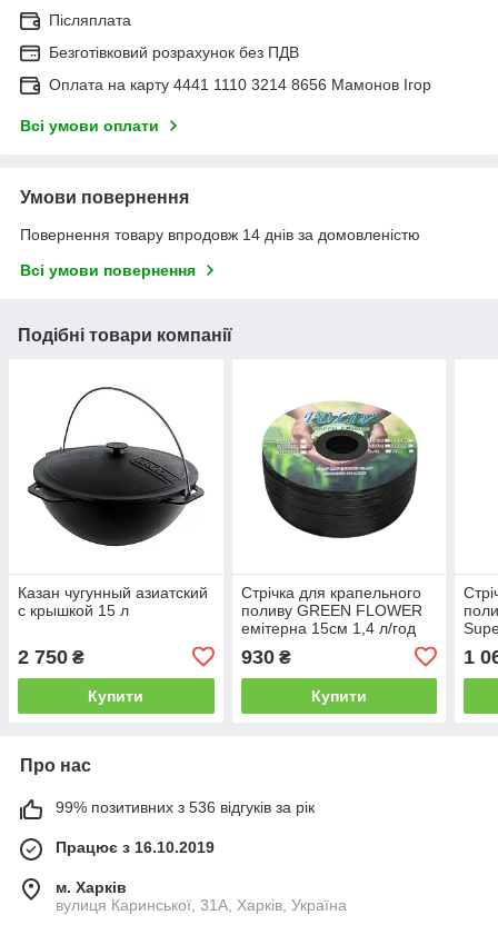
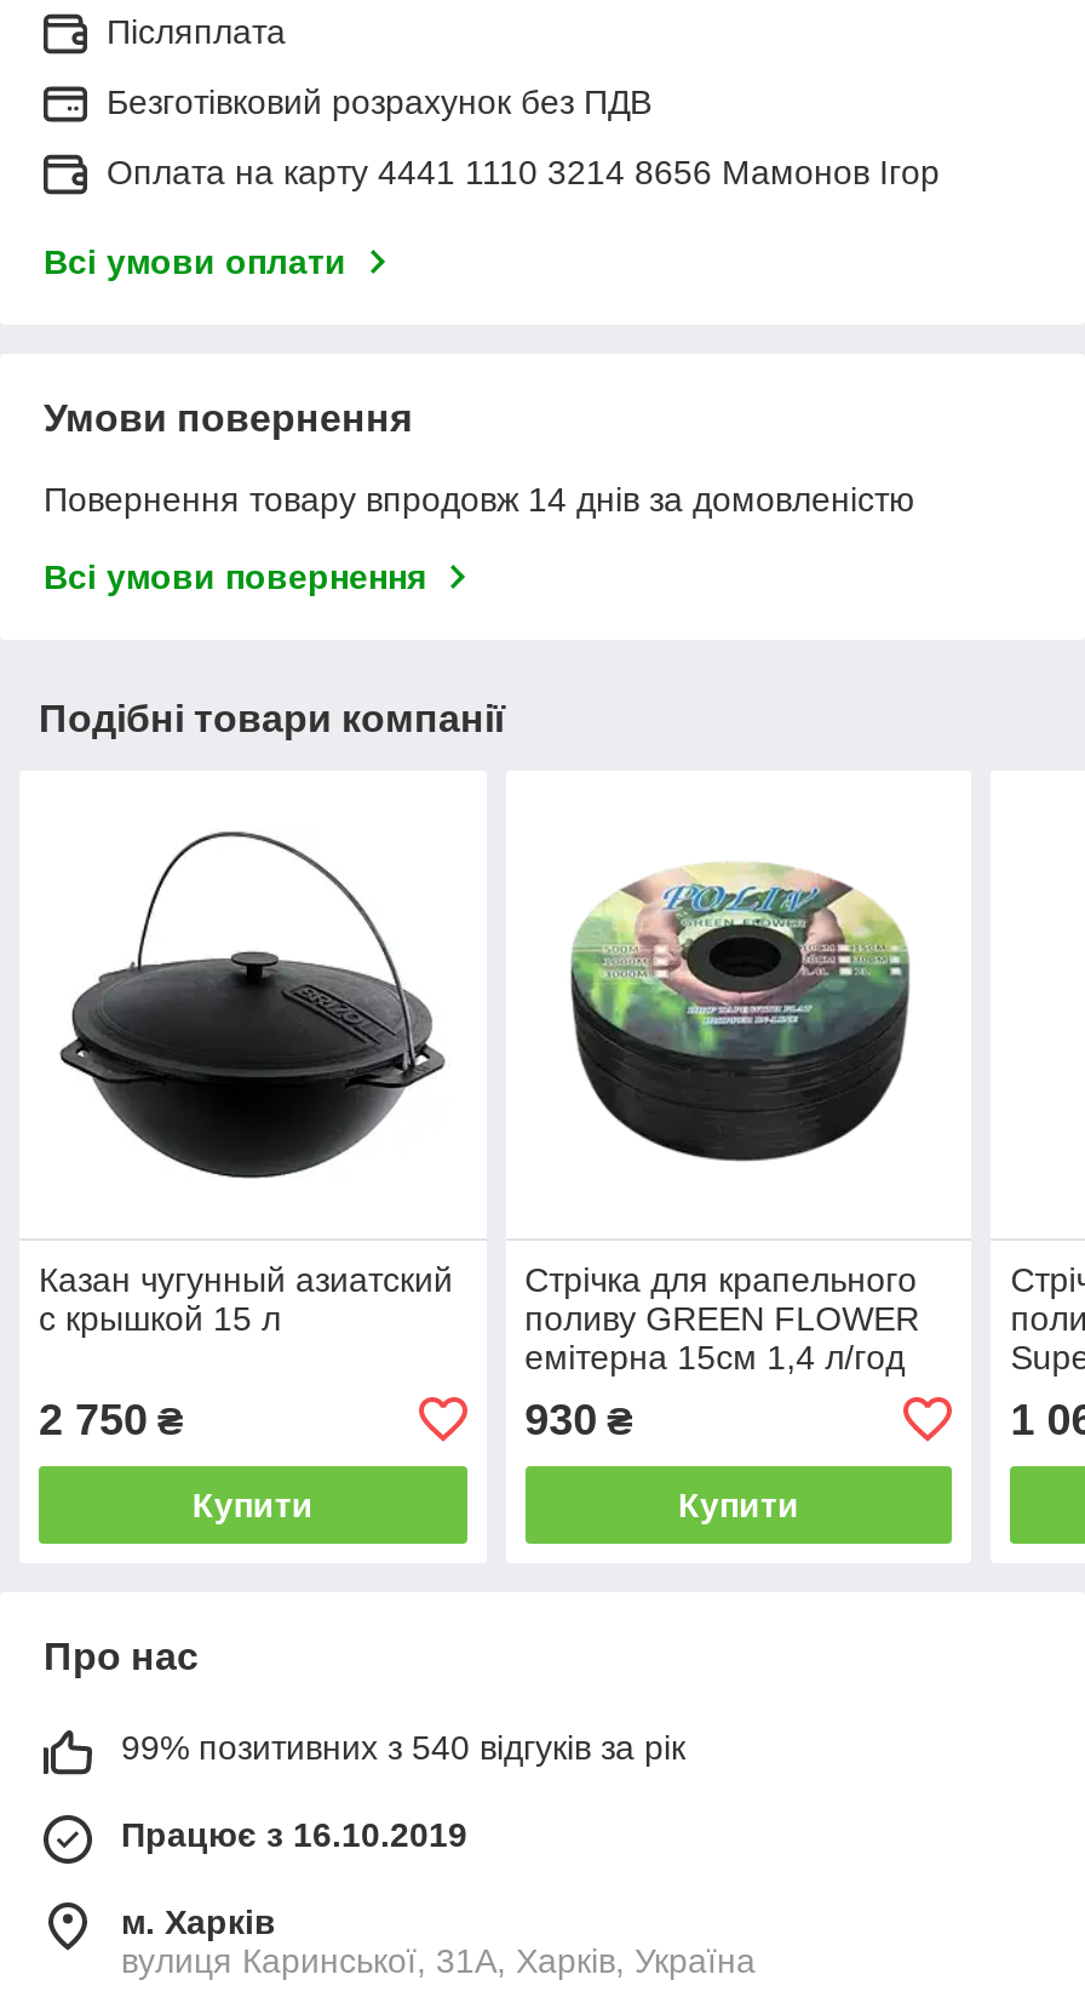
[56,798,315,816] 99% позитивних з 536 відгуків за рік -> [121,1727,685,1766] 99% позитивних з 540 відгуків за рік

